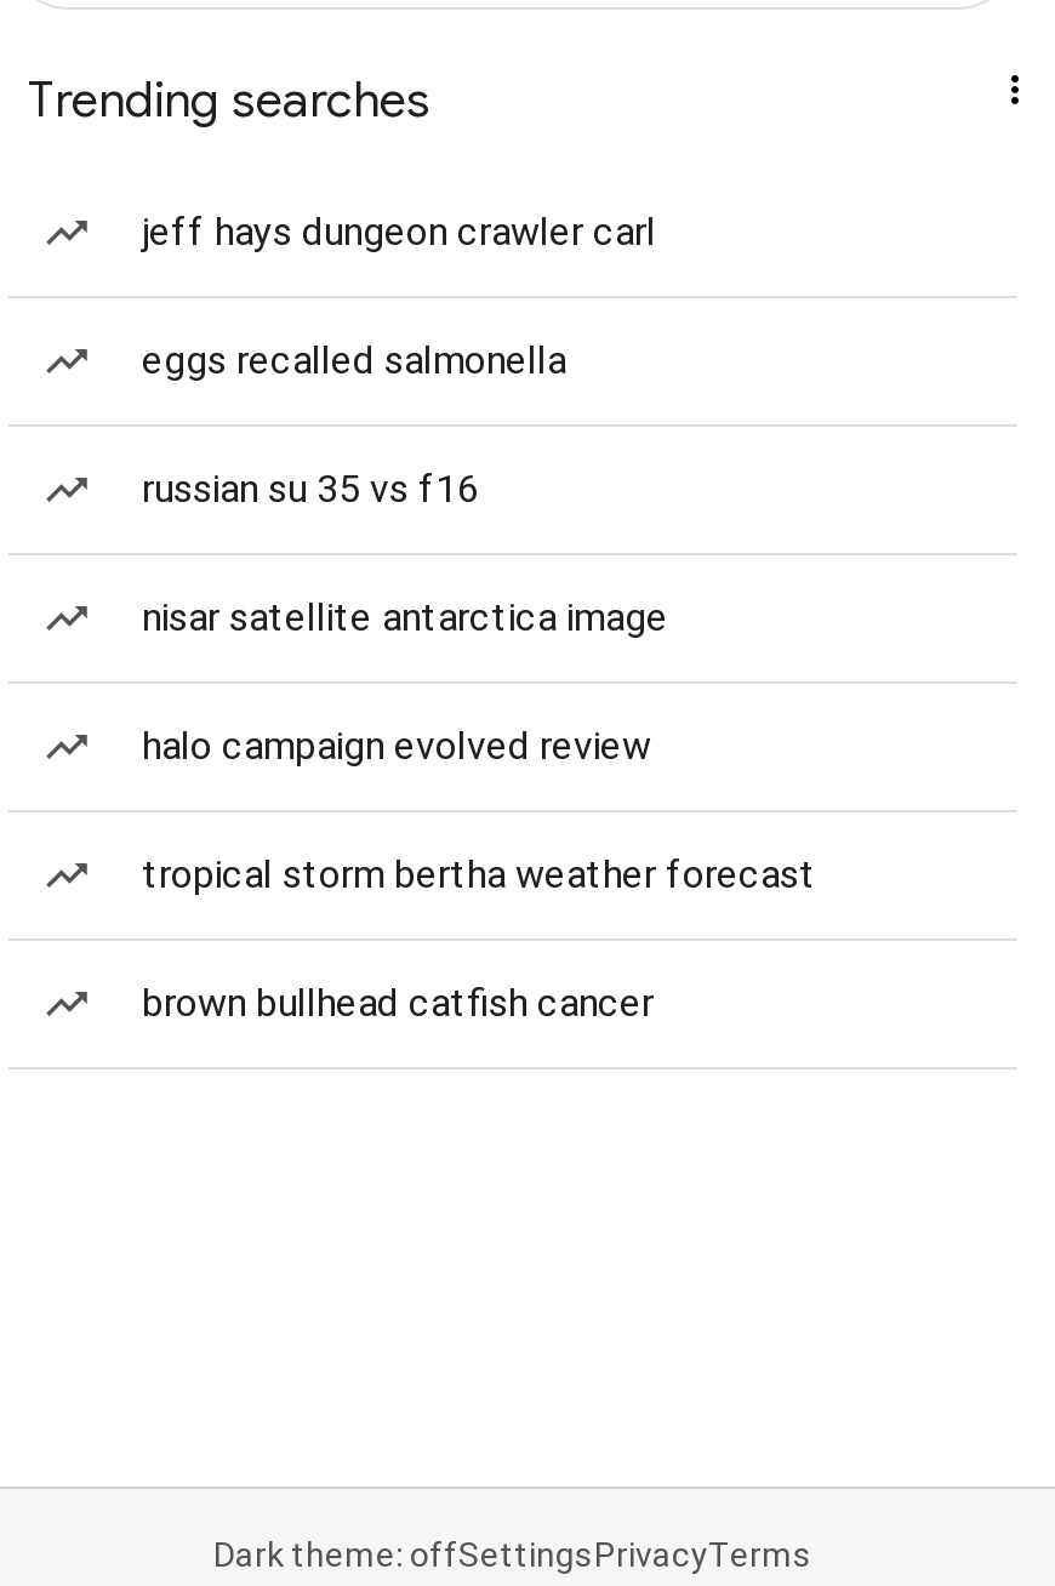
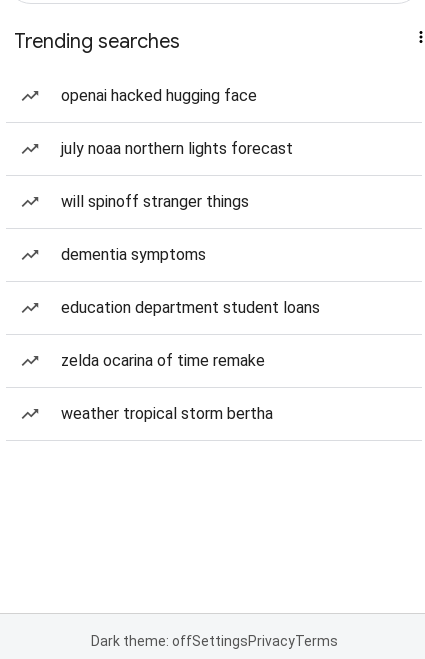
[142,209,656,255] jeff hays dungeon crawler carl -> [61,86,257,105] openai hacked hugging face
[142,337,566,383] eggs recalled salmonella -> [61,139,293,158] july noaa northern lights forecast
[142,466,479,512] russian su 35 vs f16 -> [61,192,249,211] will spinoff stranger things
[142,594,668,640] nisar satellite antarctica image -> [61,245,206,264] dementia symptoms
[142,723,651,769] halo campaign evolved review -> [61,298,320,317] education department student loans
[142,851,816,897] tropical storm bertha weather forecast -> [61,351,265,370] zelda ocarina of time remake
[142,980,654,1026] brown bullhead catfish cancer -> [61,404,273,423] weather tropical storm bertha

